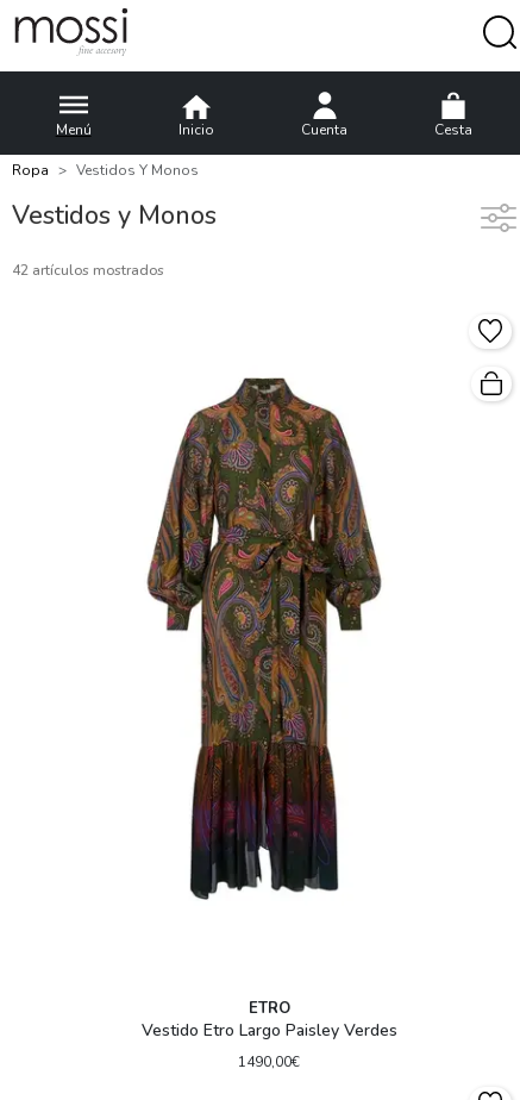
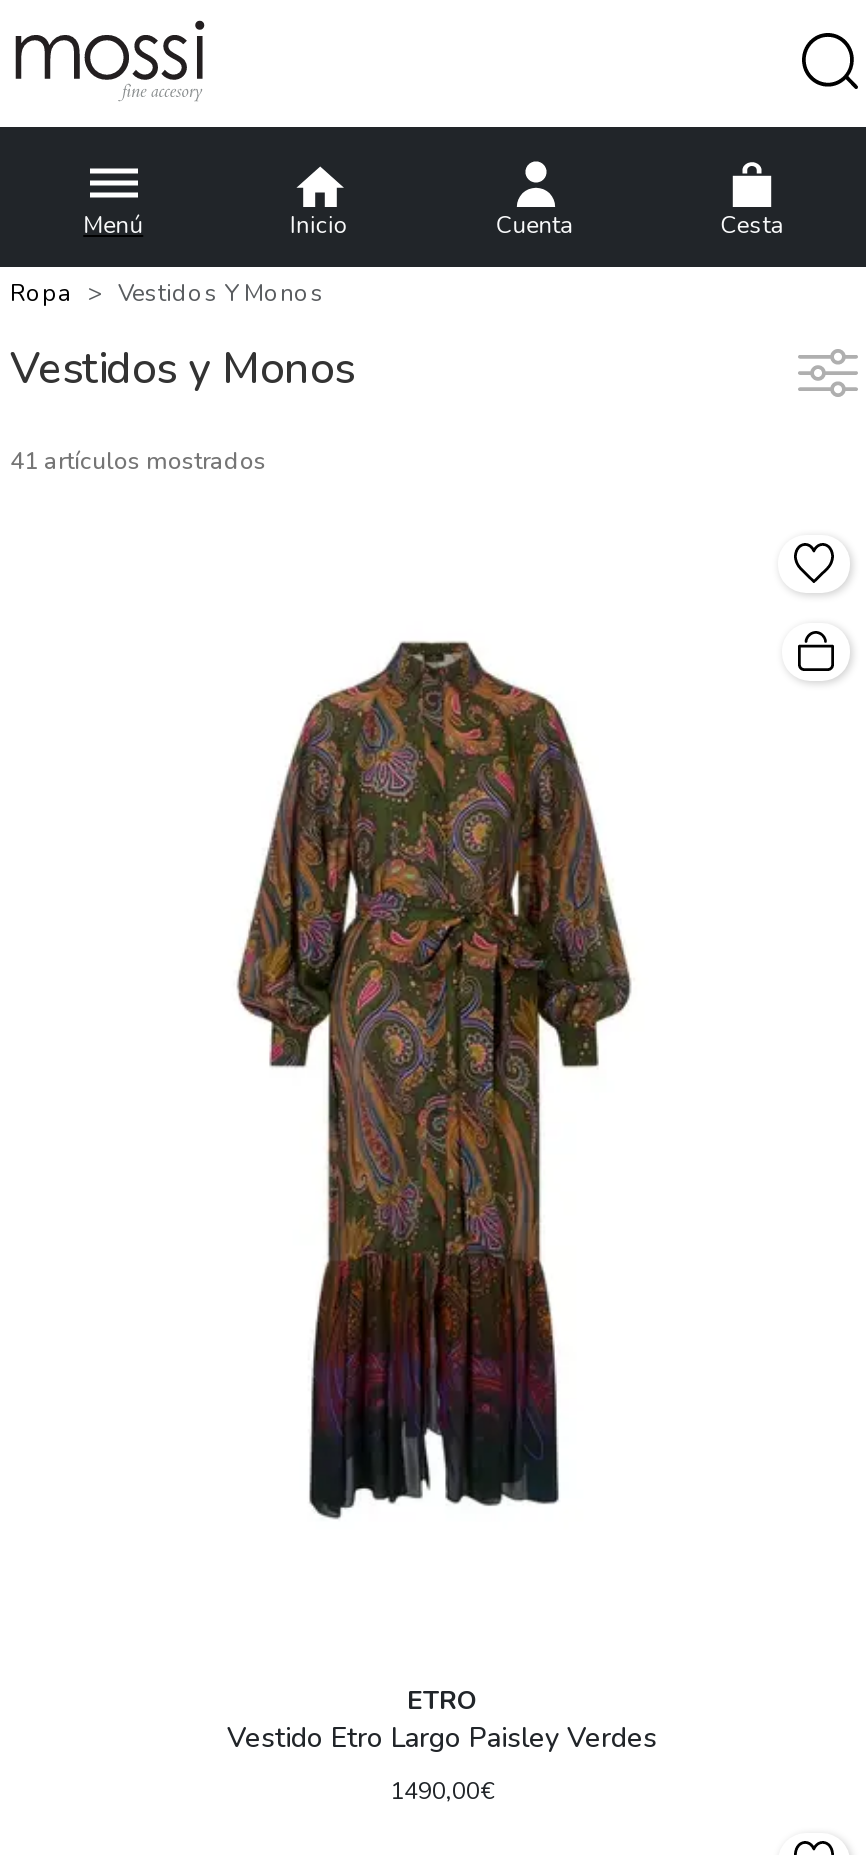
[12,261,164,280] 42 artículos mostrados -> [10,445,266,477] 41 artículos mostrados

